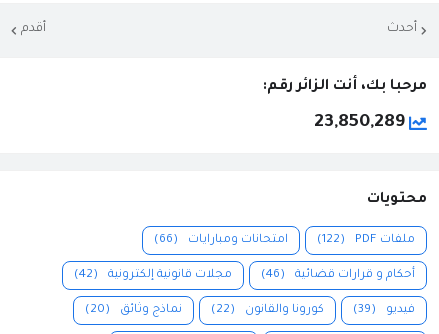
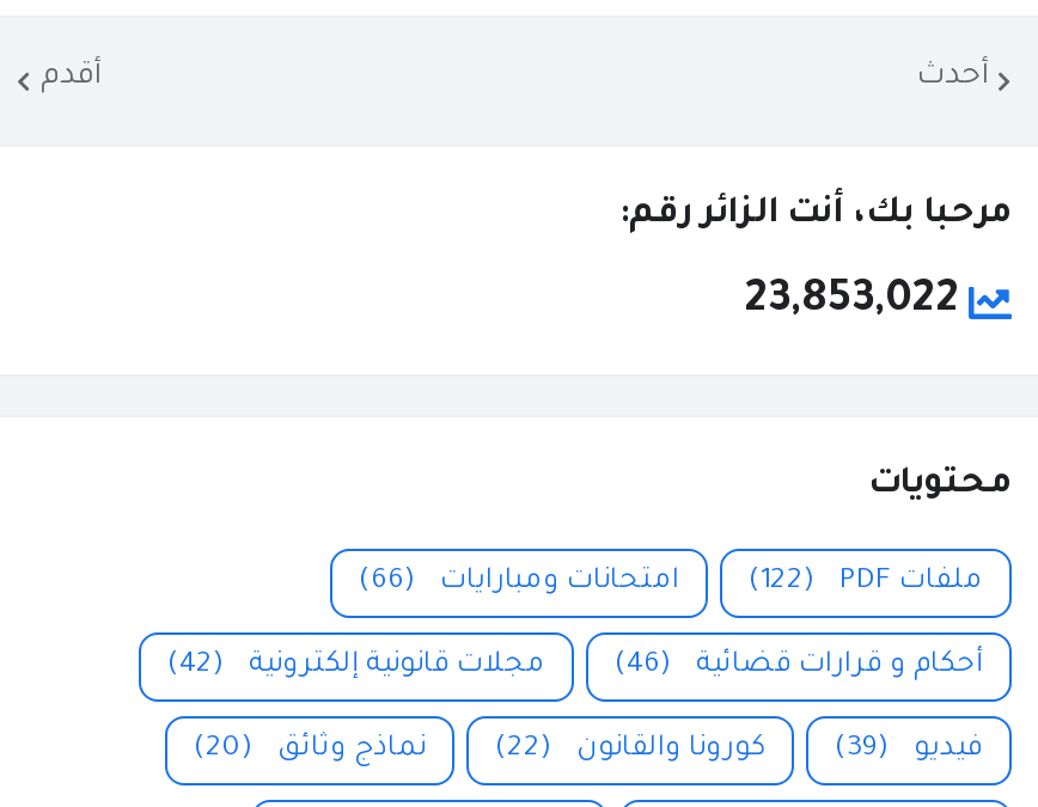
[314,113,405,133] 23,850,289 -> [744,278,959,326] 23,853,022

